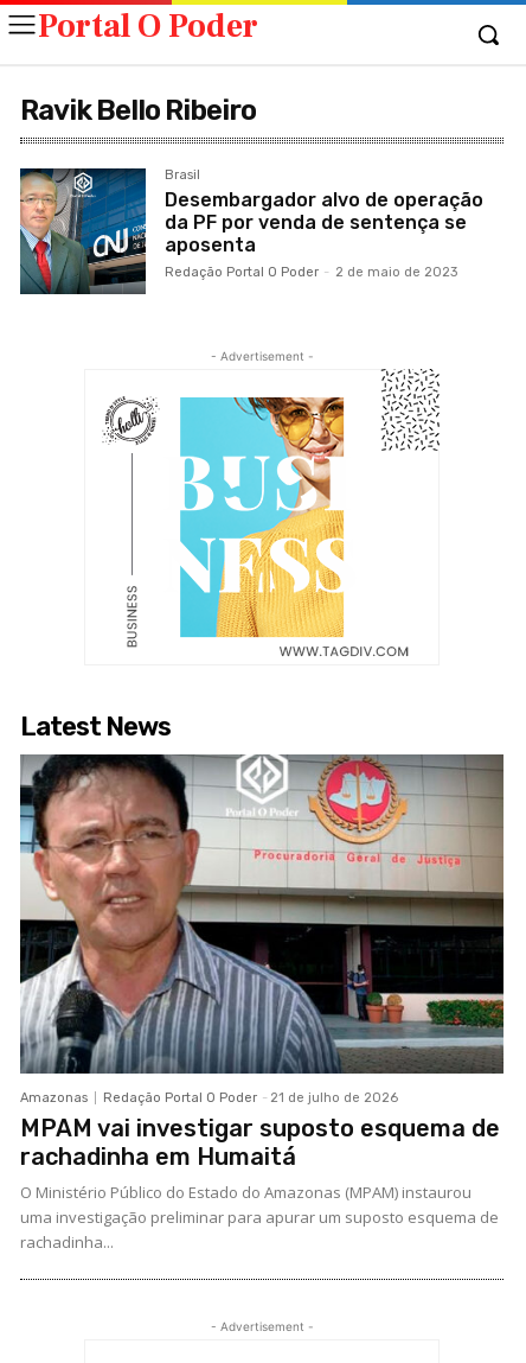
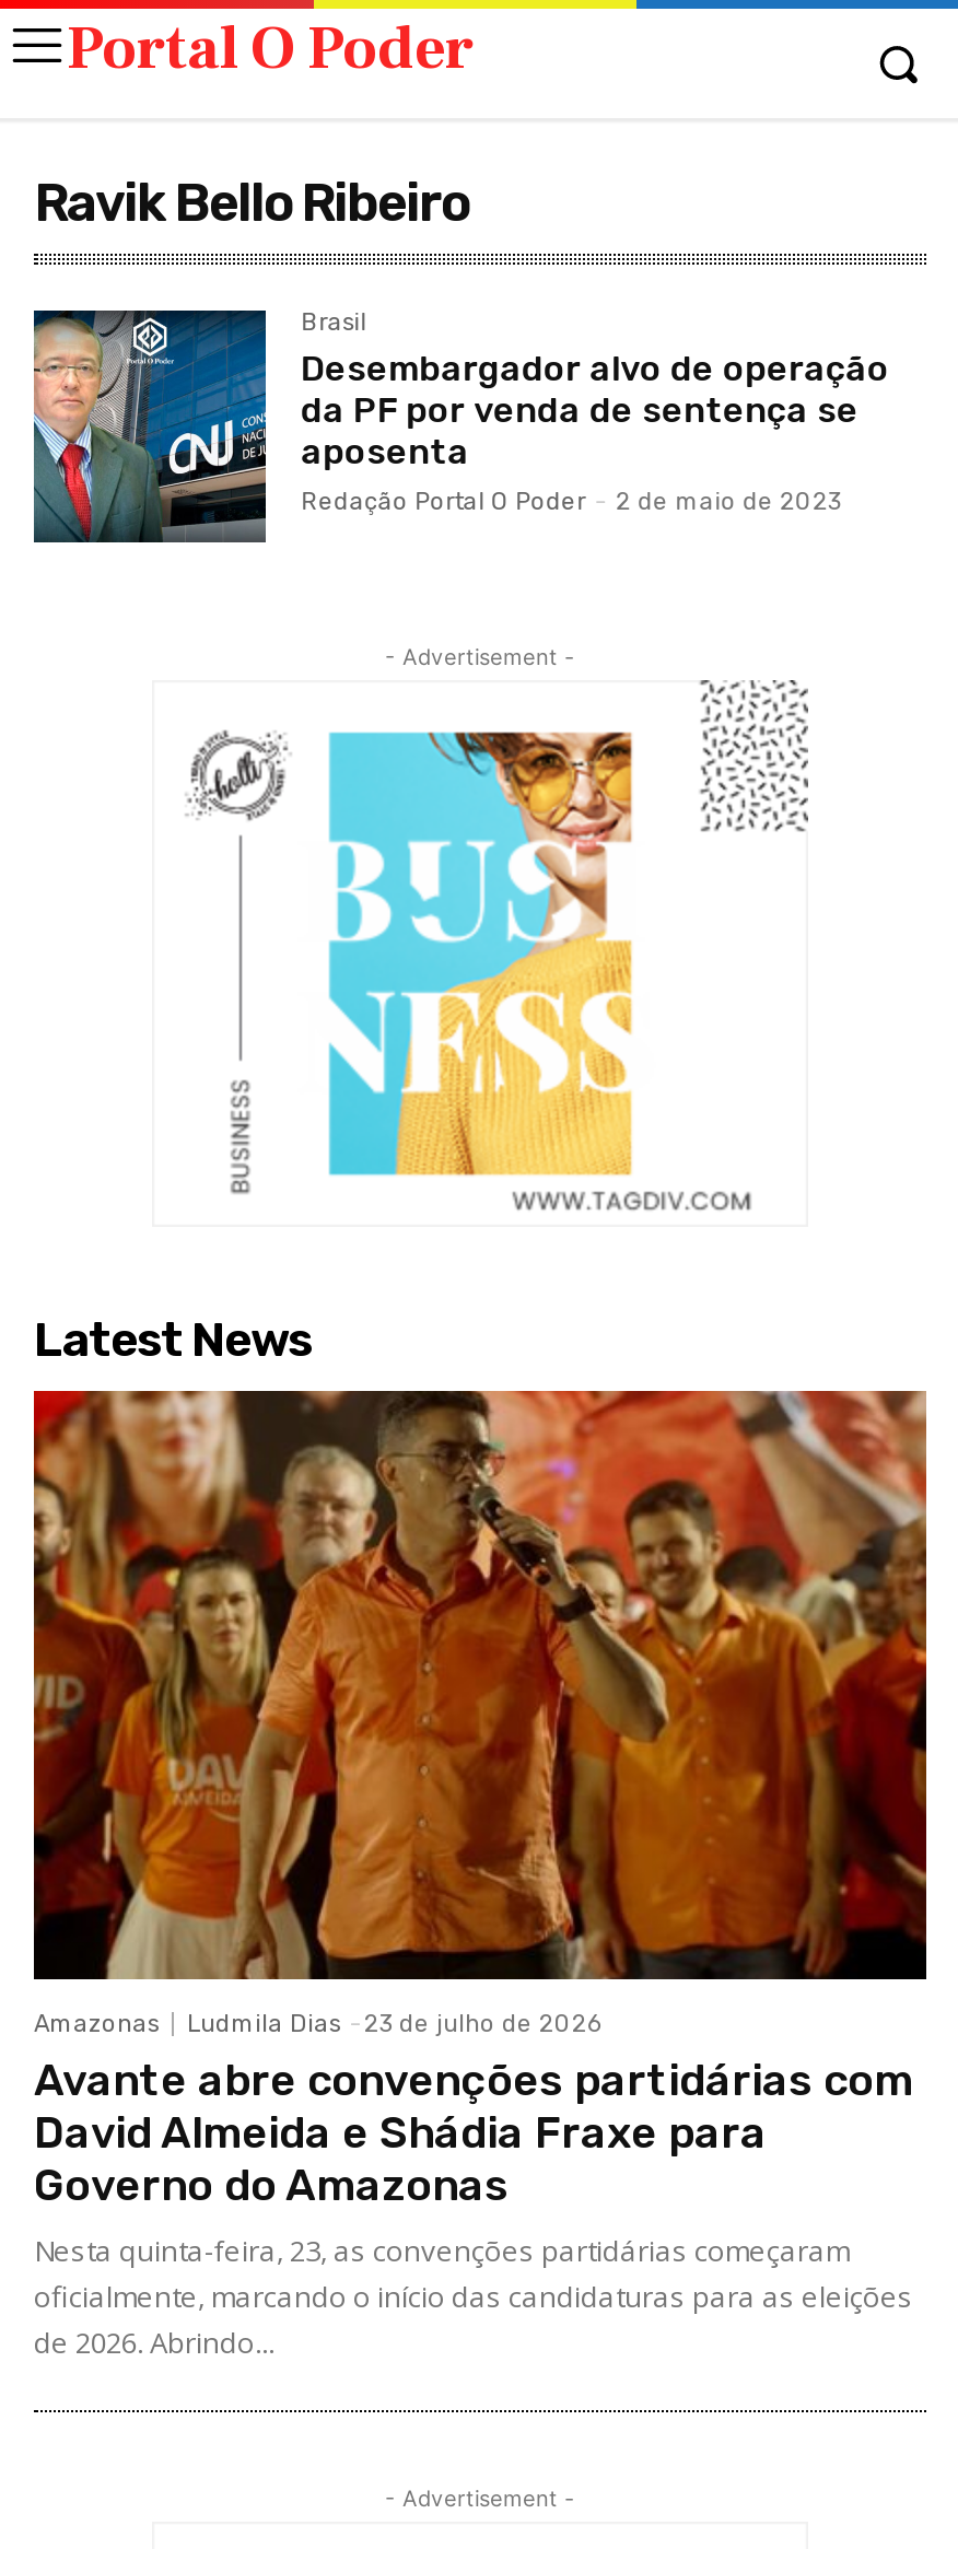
[19,753,505,1253] [image] | Redação Portal O Poder - 21 de julho de 2026 | MPAM vai investigar suposto esquema de | rachadinha em Humaitá | O Ministério Público do Estado do Amazonas (MPAM) instaurou | uma investigação preliminar para apurar um suposto esquema de | rachadinha... -> [32,1389,928,2363] [image] | Ludmila Dias - 23 de julho de 2026 | Avante abre convenções partidárias com | David Almeida e Shádia Fraxe para | Governo do Amazonas | Nesta quinta-feira, 23, as convenções partidárias começaram | oficialmente, marcando o início das candidaturas para as eleições | de 2026. Abrindo...

